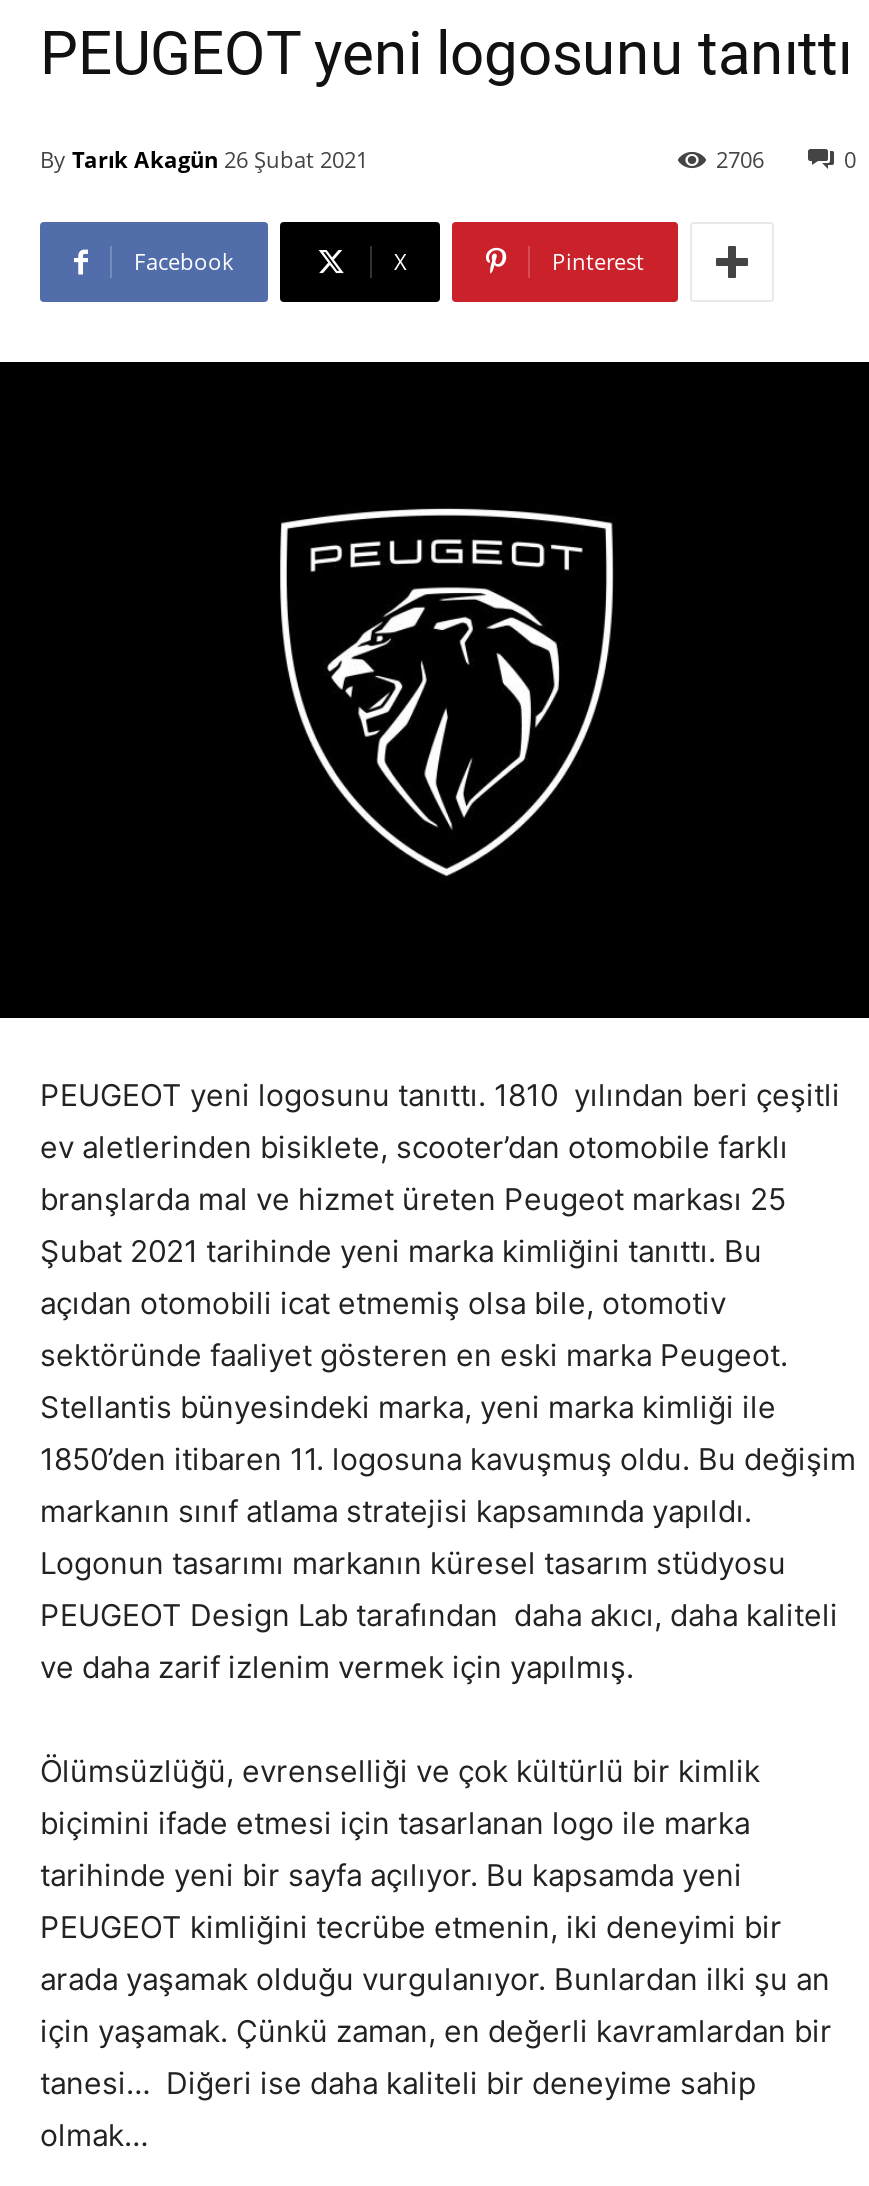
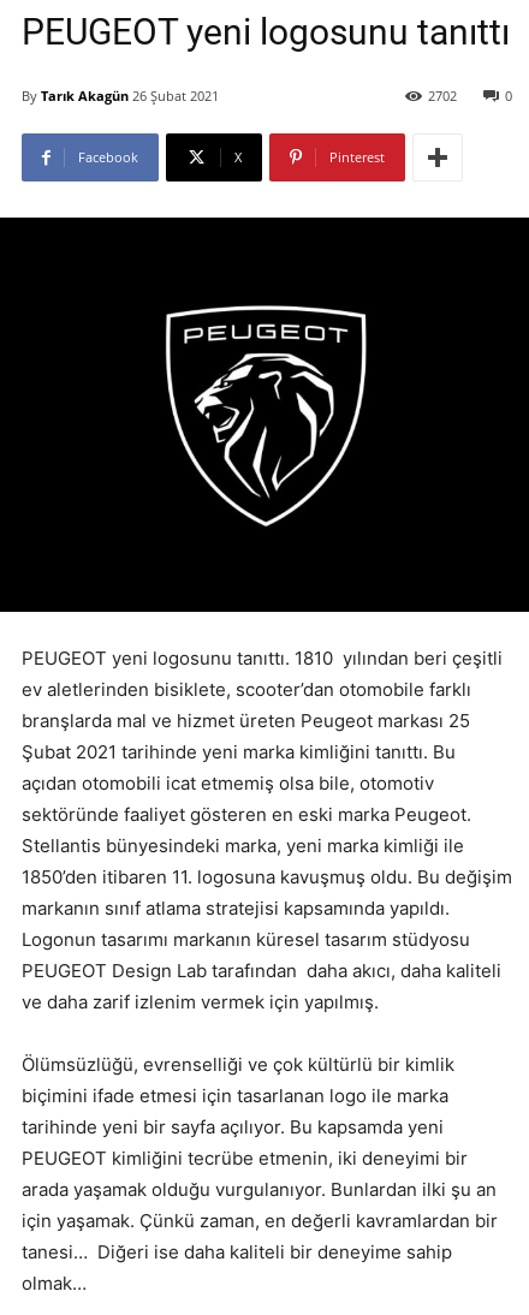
[716,144,764,174] 2706 -> [428,87,457,105] 2702

